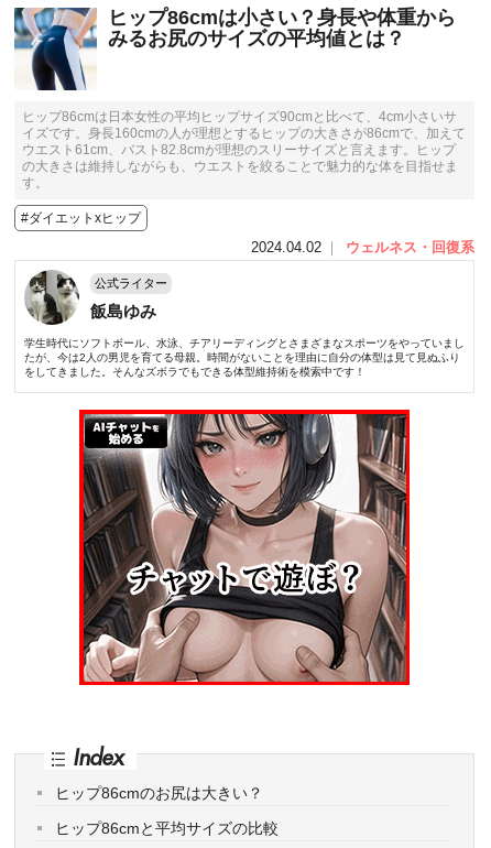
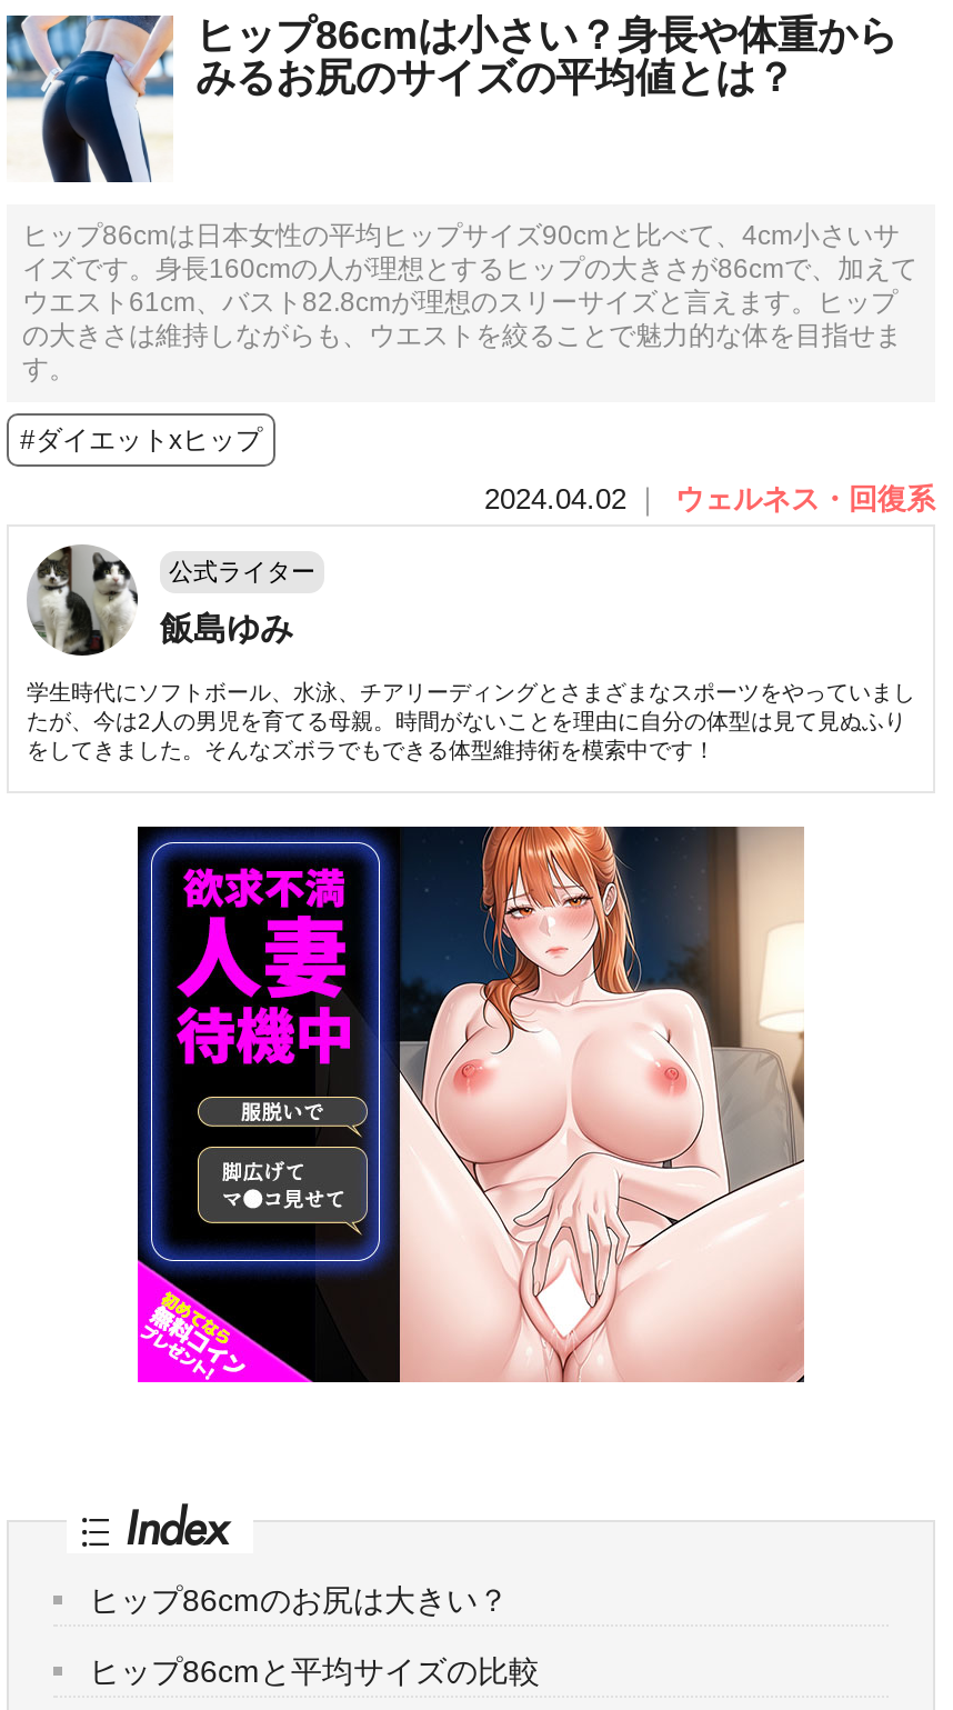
[78,409,411,686] [image] -> [136,824,806,1384] [image]

